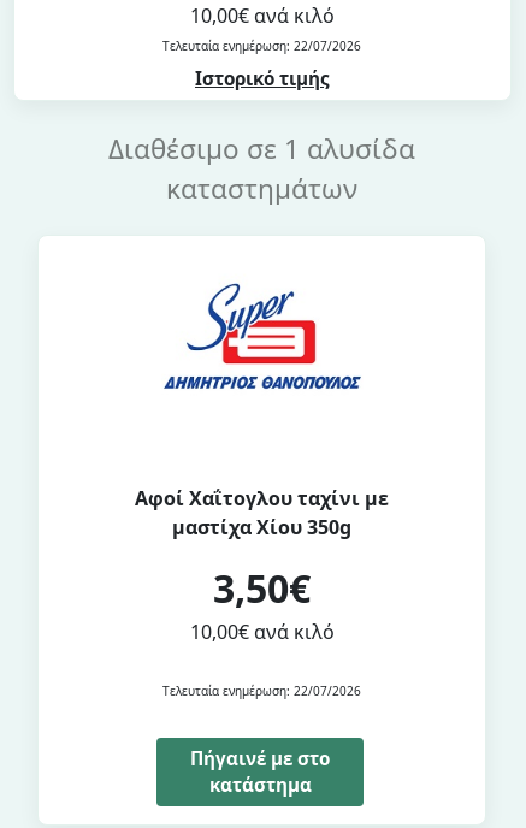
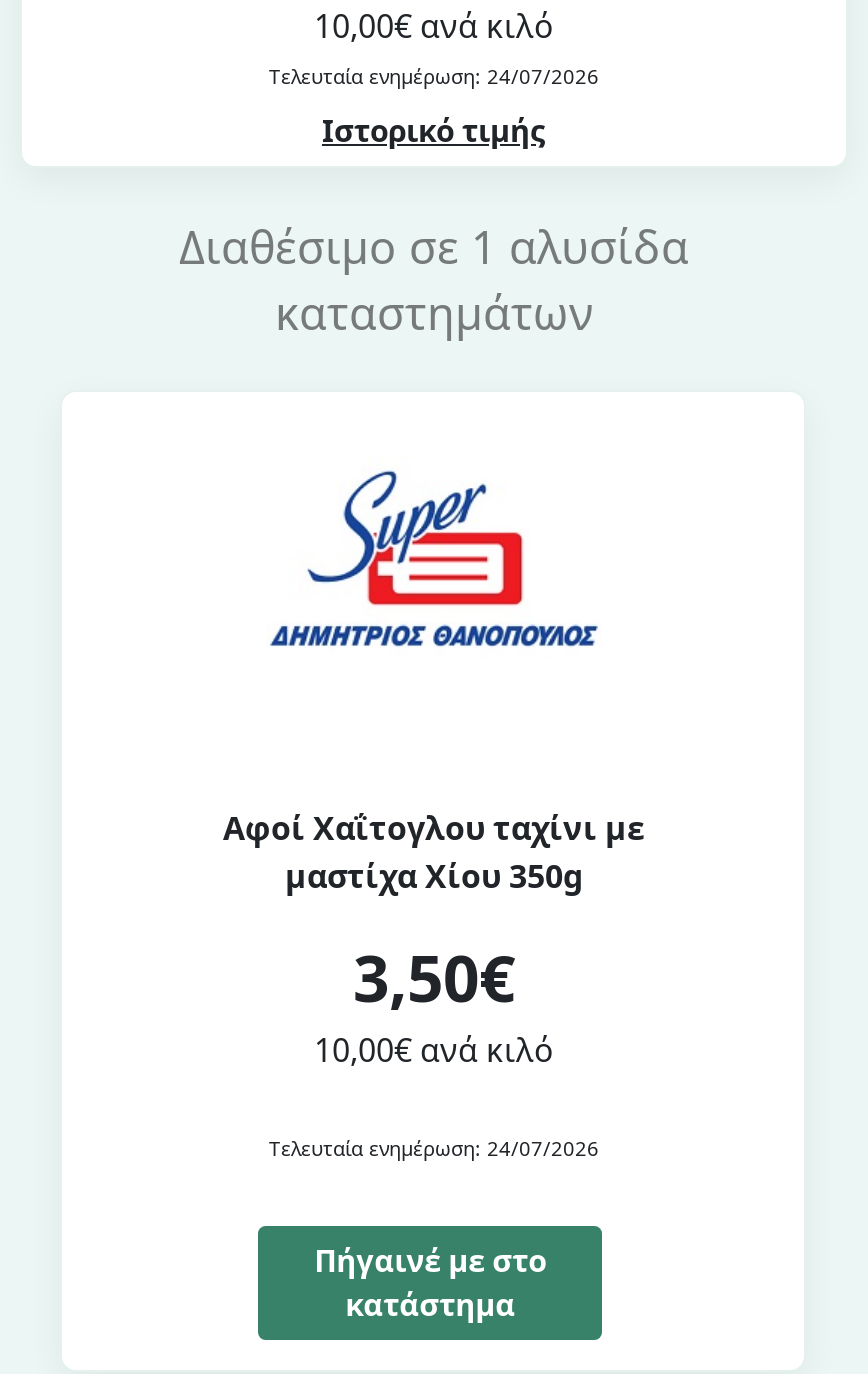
[163,38,362,55] Τελευταία ενημέρωση: 22/07/2026 -> [269,63,599,91] Τελευταία ενημέρωση: 24/07/2026
[163,682,362,699] Τελευταία ενημέρωση: 22/07/2026 -> [269,1134,599,1162] Τελευταία ενημέρωση: 24/07/2026

